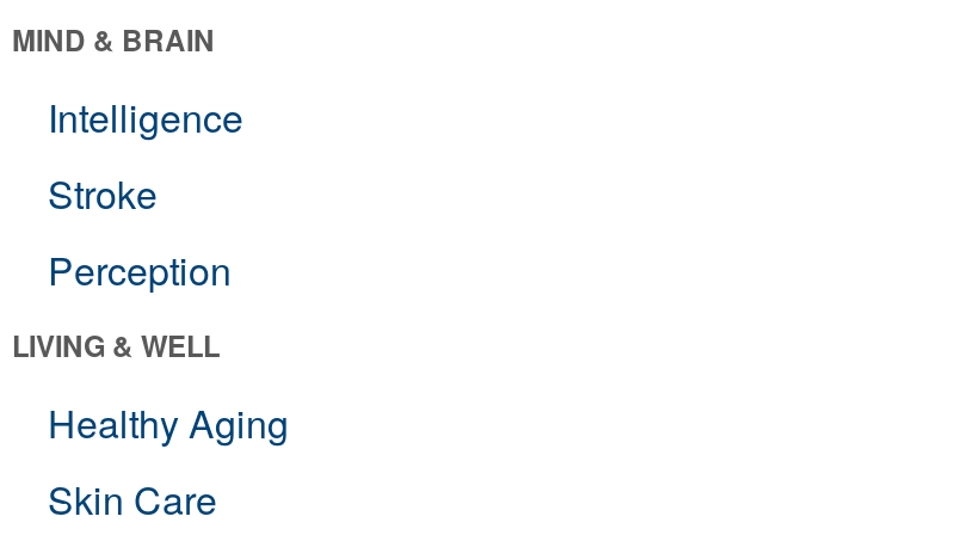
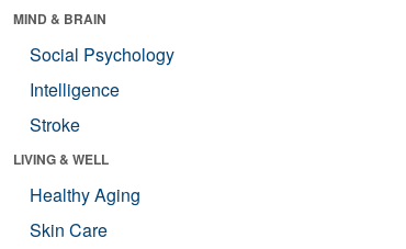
none -> [30,41,174,67] Social Psychology
moved [48,89,243,220] -> [30,77,120,137]: Intelligence | Stroke
[48,242,232,297] Perception -> none

